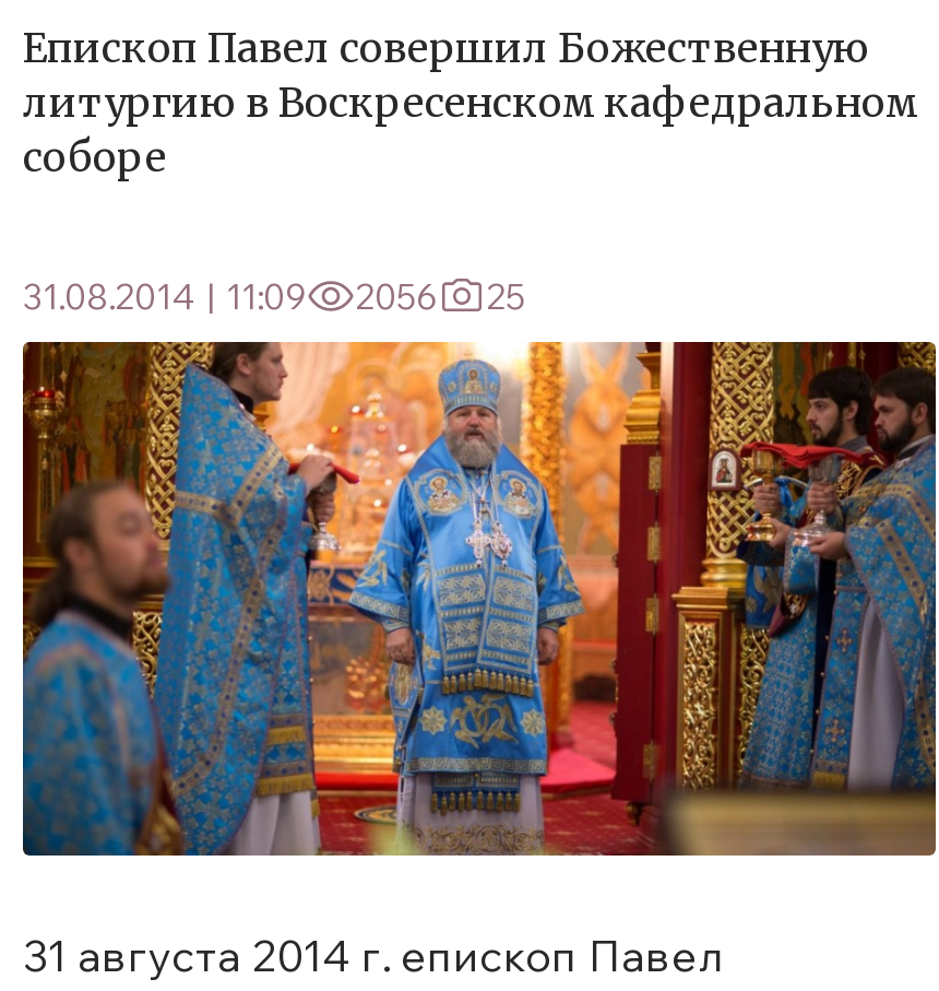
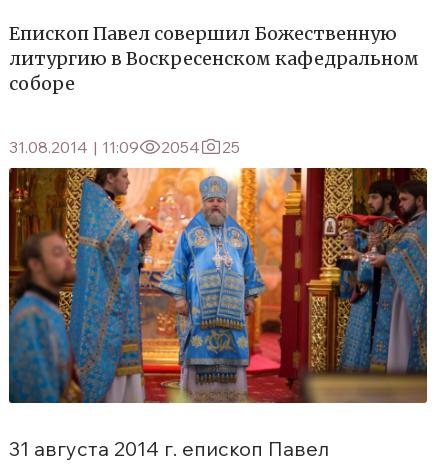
[355,274,438,318] 2056 -> [161,137,200,157] 2054

